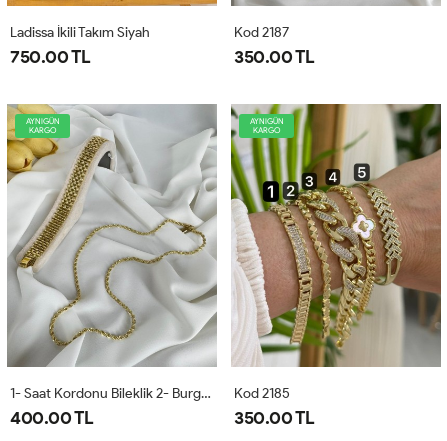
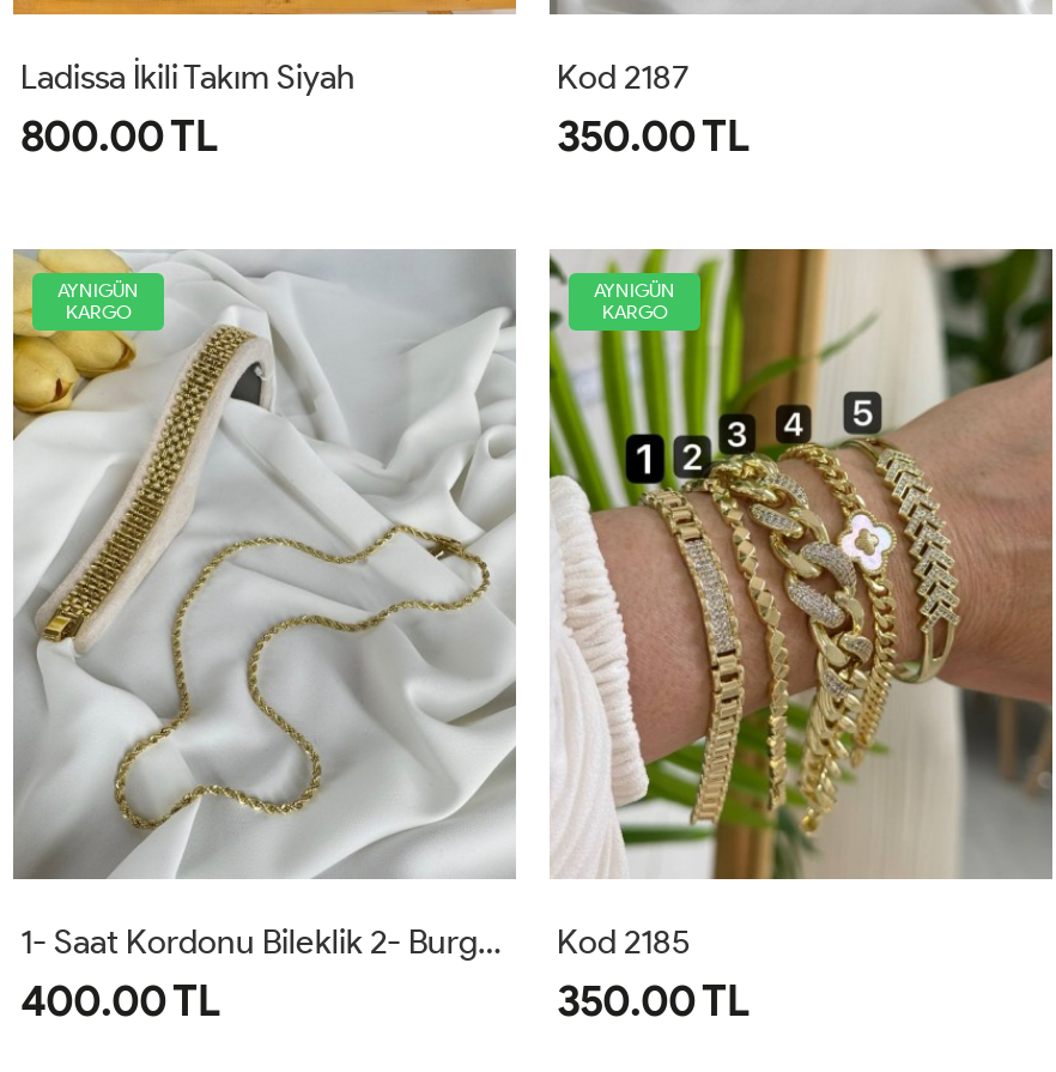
[10,46,90,68] 750.00 TL -> [20,111,218,163] 800.00 TL

